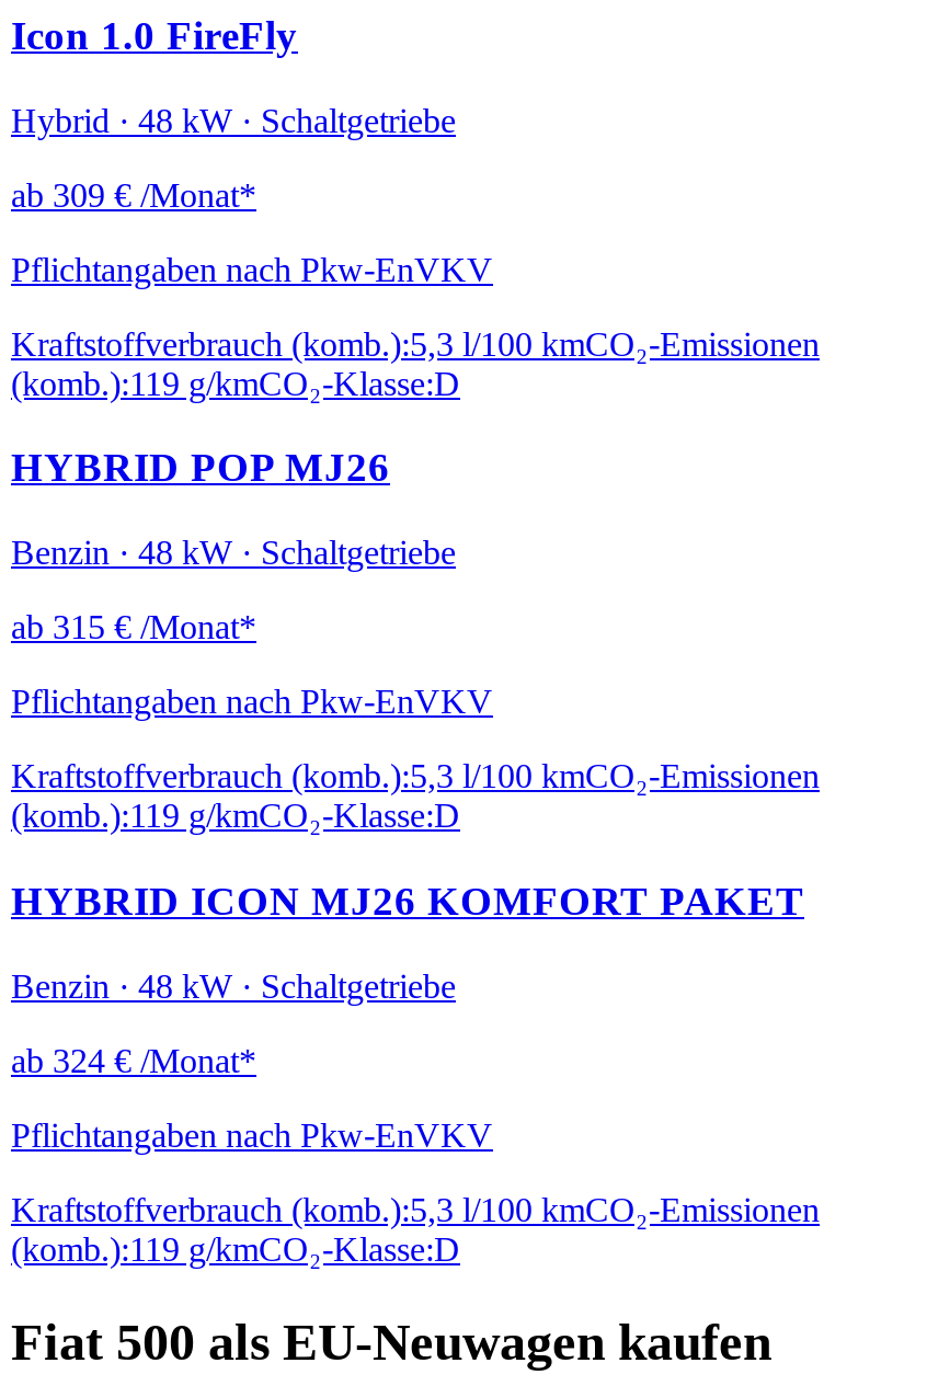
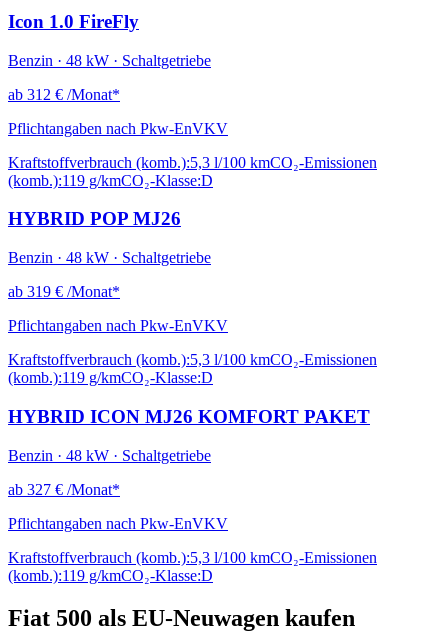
[11,101,456,138] Hybrid · 48 kW · Schaltgetriebe -> [8,52,211,69] Benzin · 48 kW · Schaltgetriebe
[11,176,256,213] ab 309 €/Monat* -> [8,86,120,103] ab 312 €/Monat*
[11,609,256,646] ab 315 €/Monat* -> [8,283,120,300] ab 319 €/Monat*
[11,1041,256,1078] ab 324 €/Monat* -> [8,481,120,498] ab 327 €/Monat*

